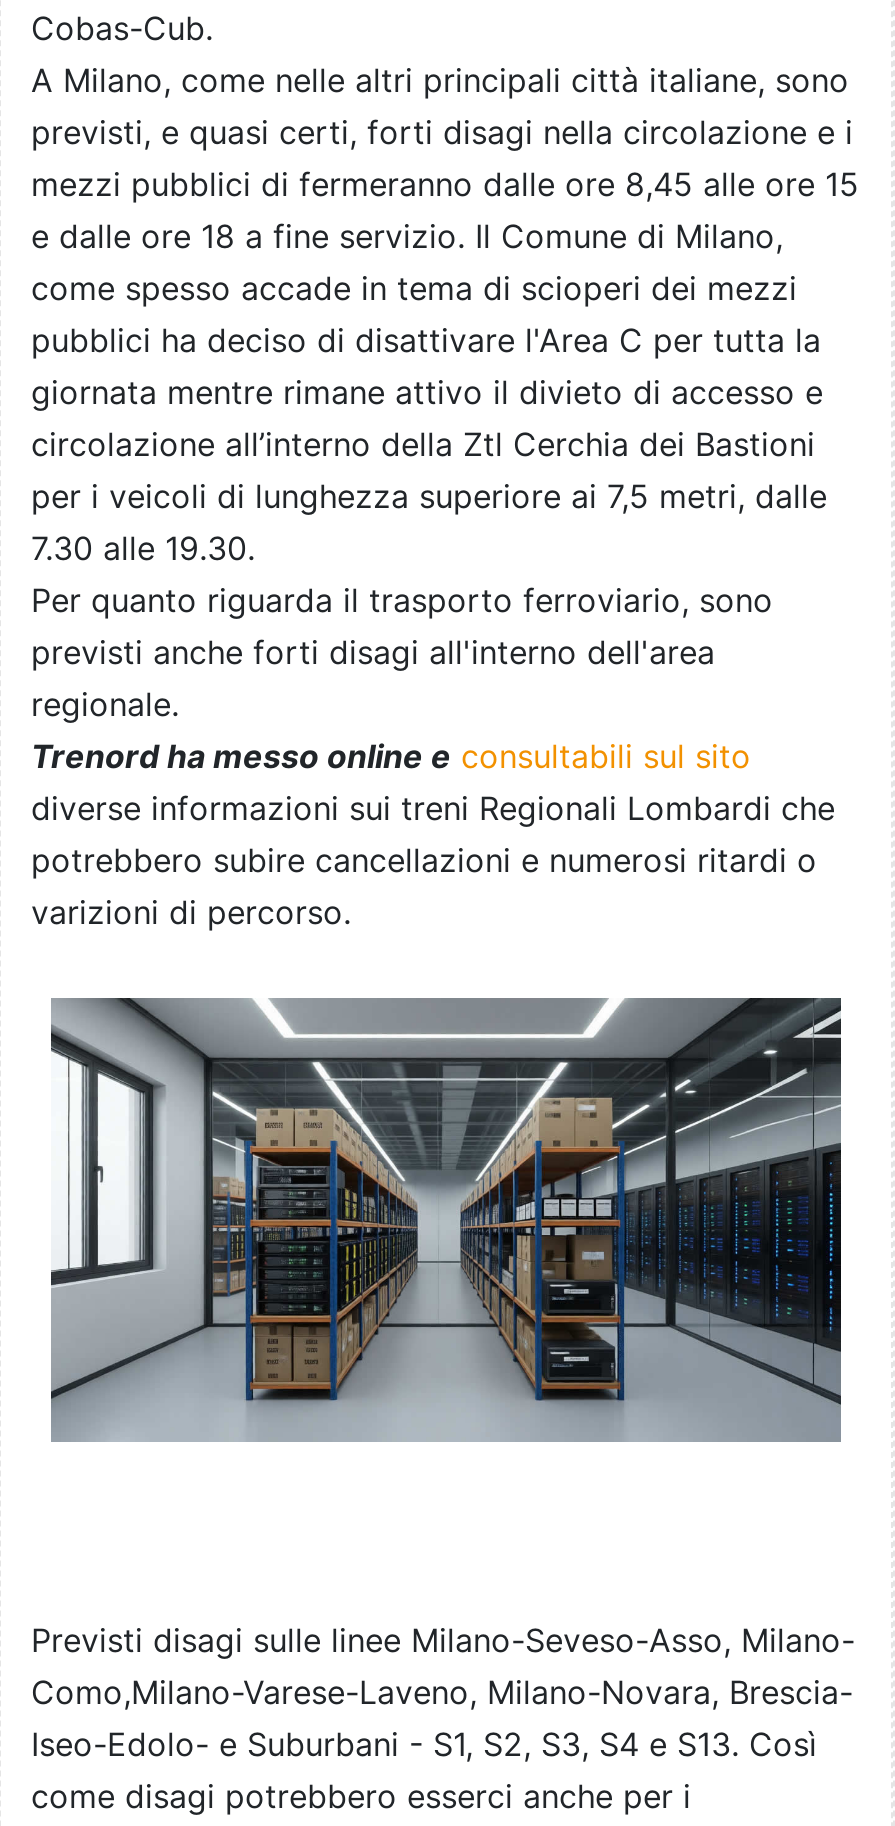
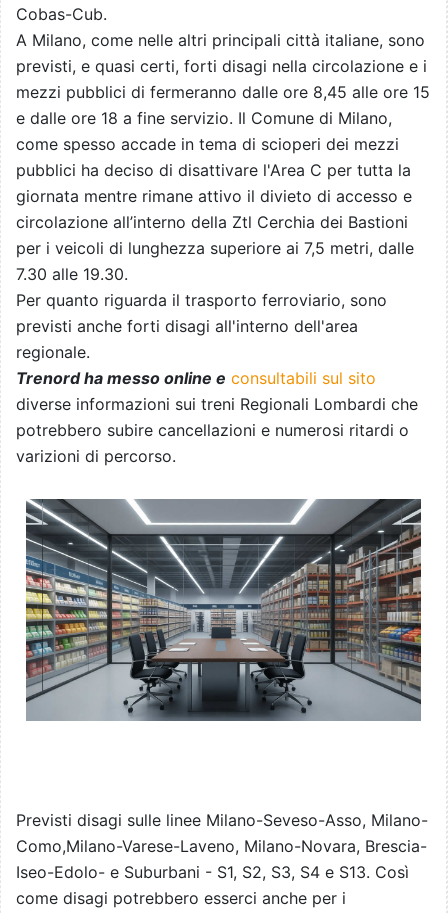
[51,998,843,1440] [image] -> [25,499,422,721] [image]

